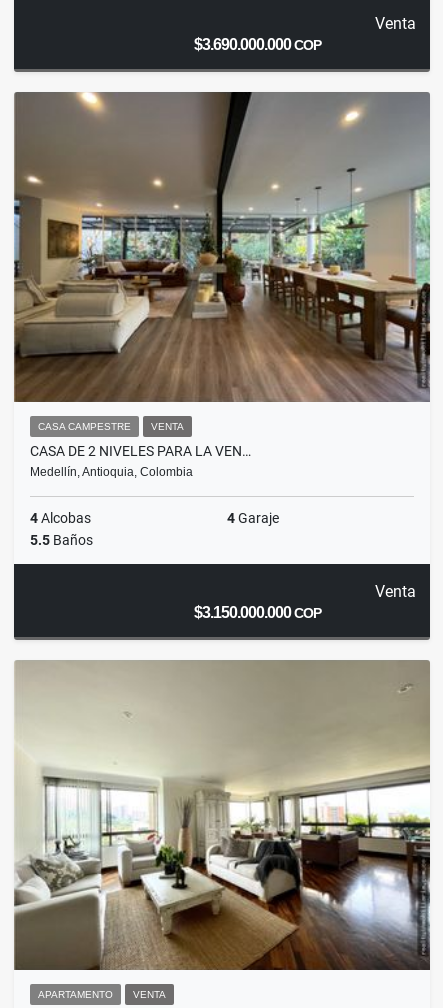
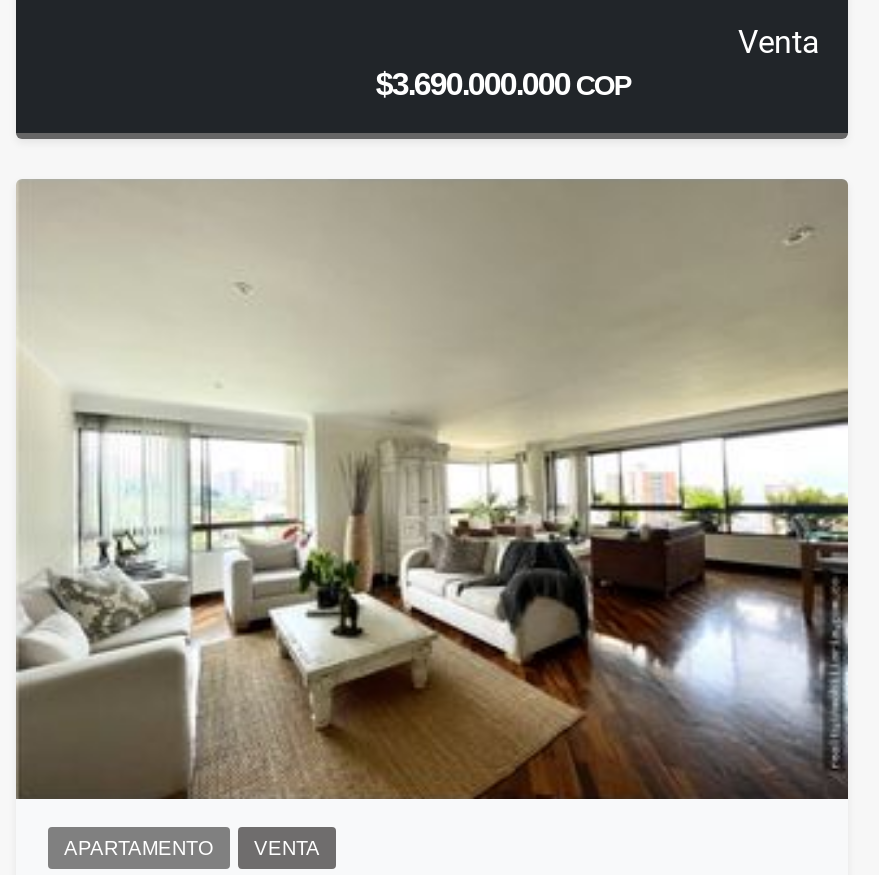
[14,92,431,621] [image] | CASA CAMPESTRE | VENTA | CASA DE 2 NIVELES PARA LA VEN… | Medellín, Antioquia, Colombia | 4 Alcobas | 4 Garaje | 5.5 Baños | Venta | $3.150.000.000 COP -> none

